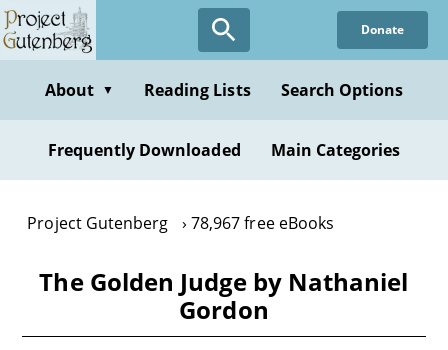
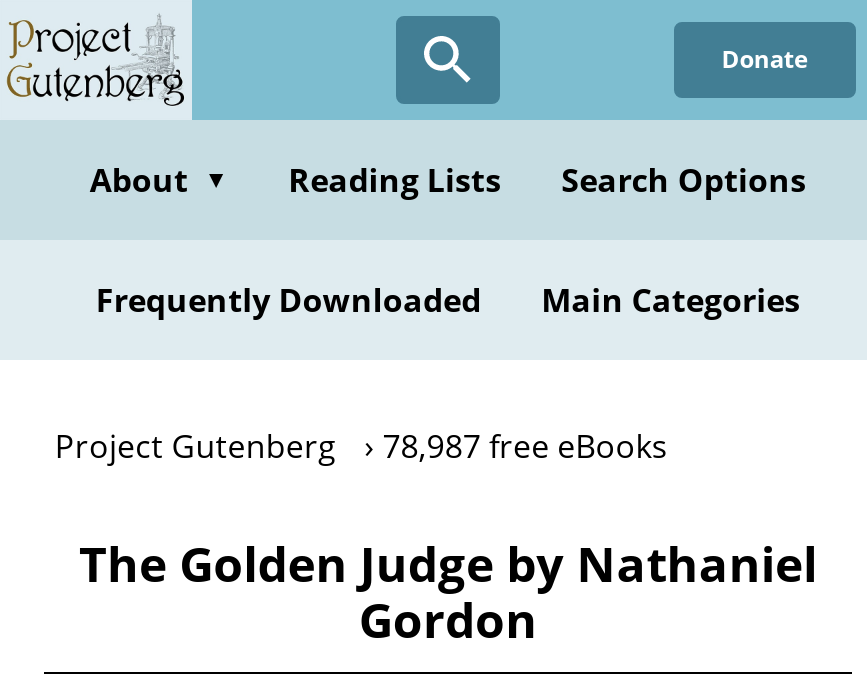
[27,212,334,234] Project Gutenberg 78,967 free eBooks -> [55,424,668,468] Project Gutenberg 78,987 free eBooks

